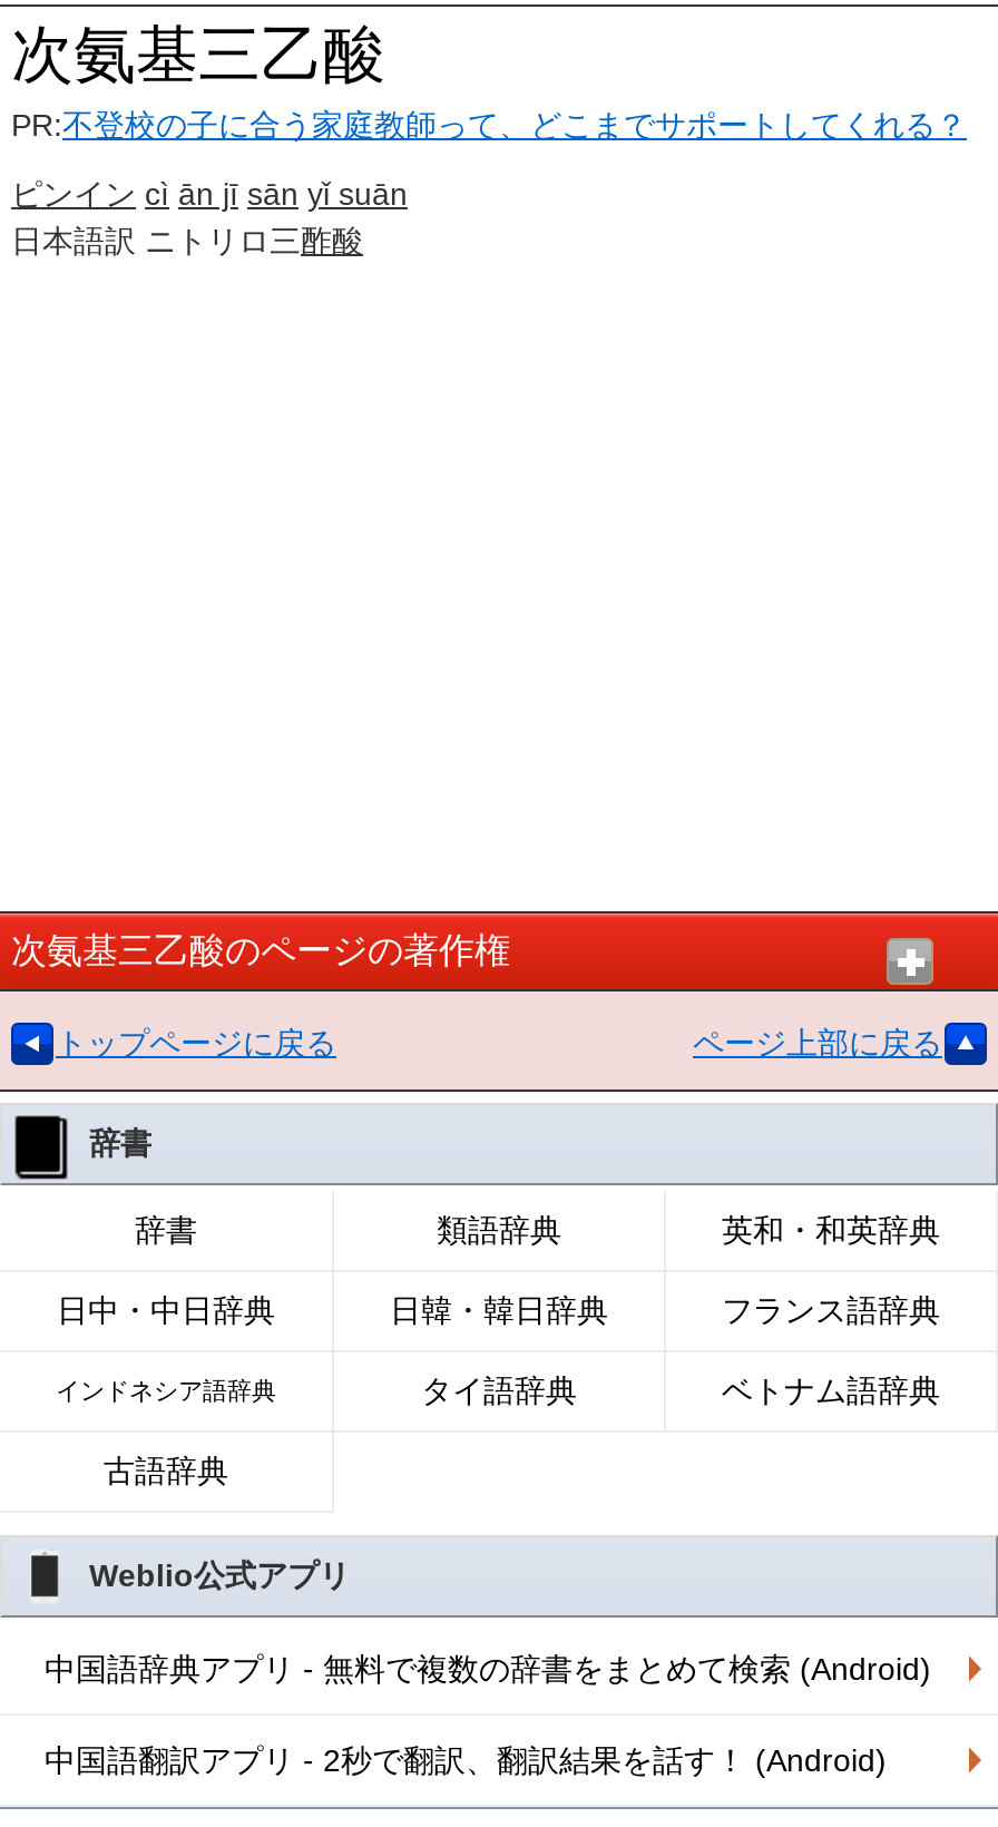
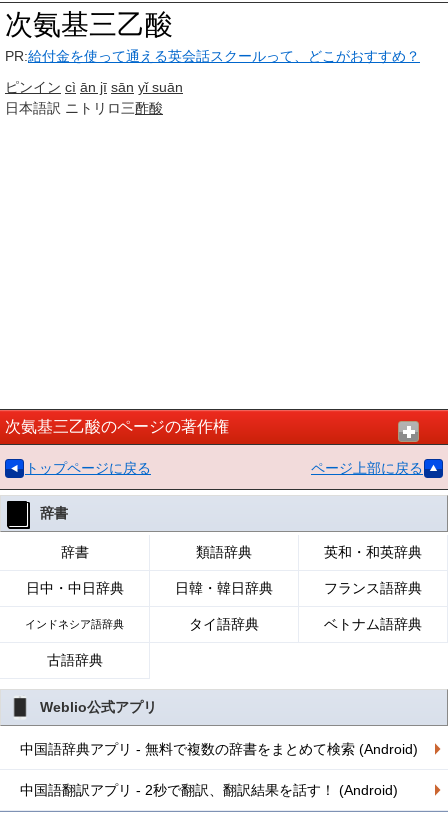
[11,107,967,143] PR:不登校の子に合う家庭教師って、どこまでサポートしてくれる？ -> [5,48,420,64] PR:給付金を使って通える英会話スクールって、どこがおすすめ？

